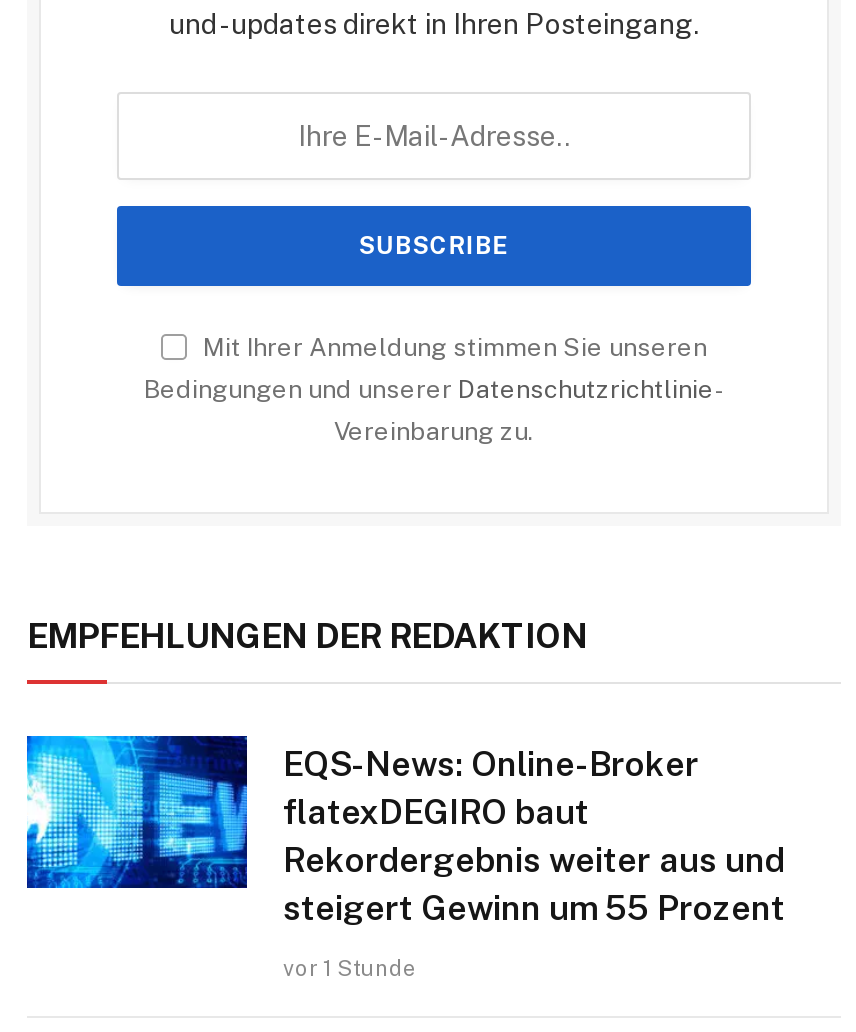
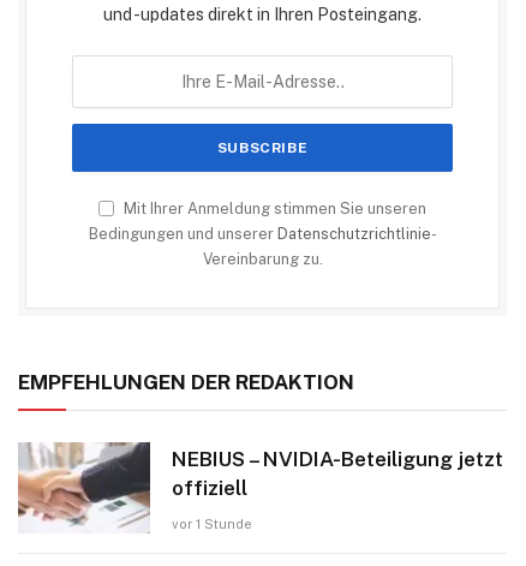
[25,734,785,928] [image] | EQS-News: Online-Broker | flatexDEGIRO baut | Rekordergebnis weiter aus und | steigert Gewinn um 55 Prozent -> [17,441,503,534] [image] | NEBIUS – NVIDIA-Beteiligung jetzt | offiziell

